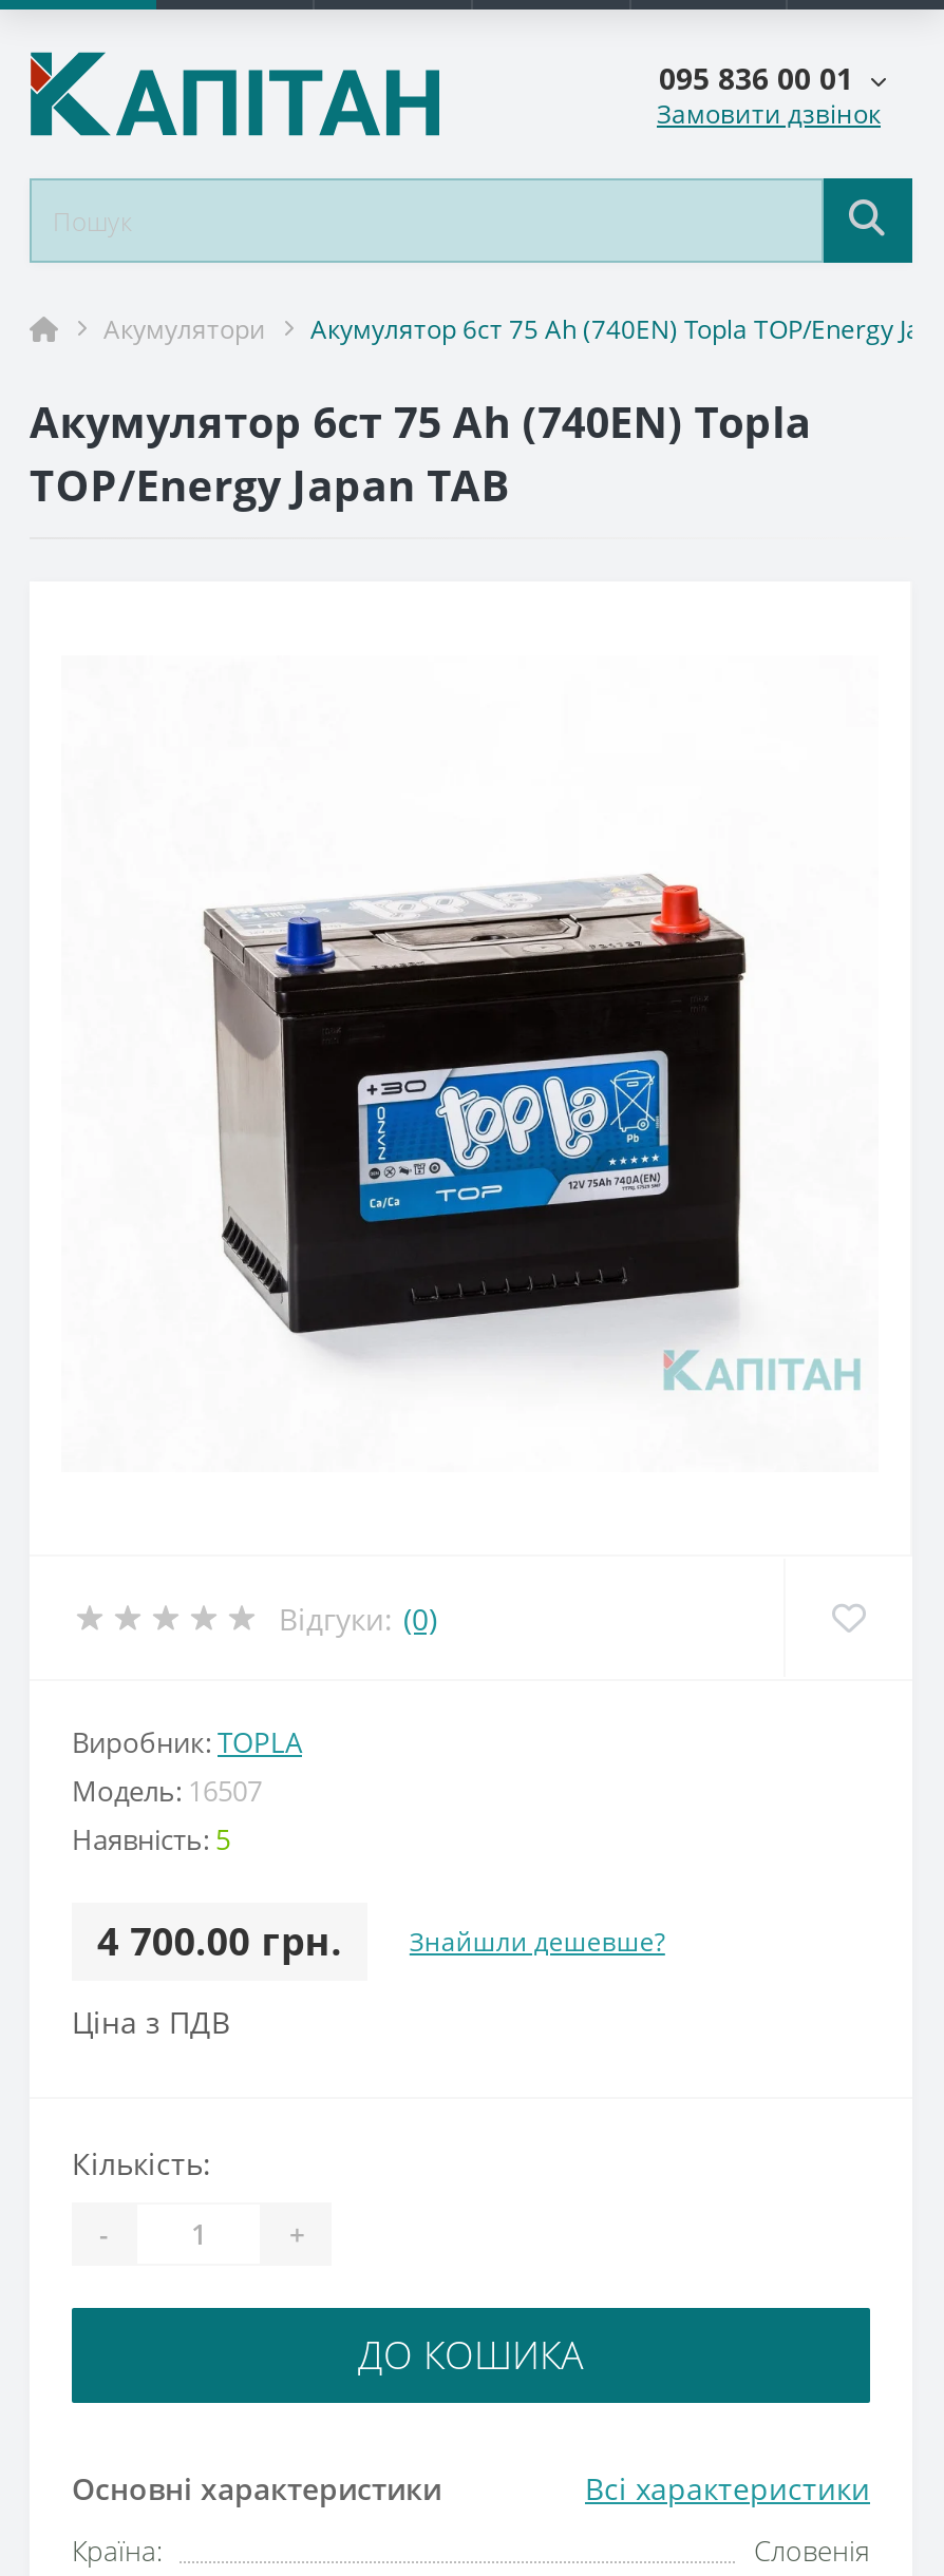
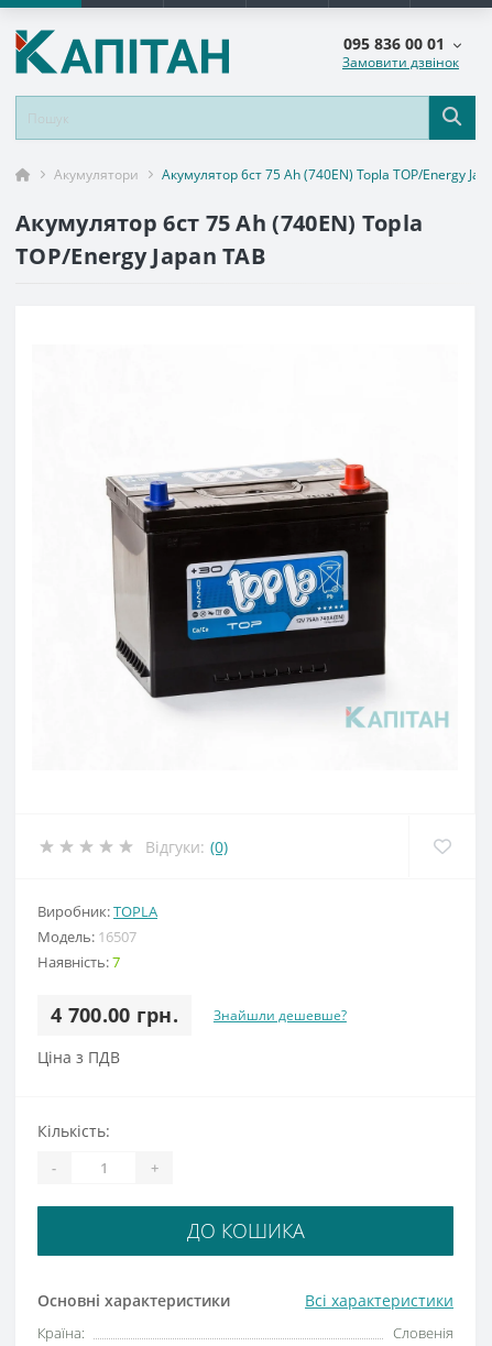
[72,1820,230,1858] Наявність: 5 -> [37,952,120,972] Наявність: 7

